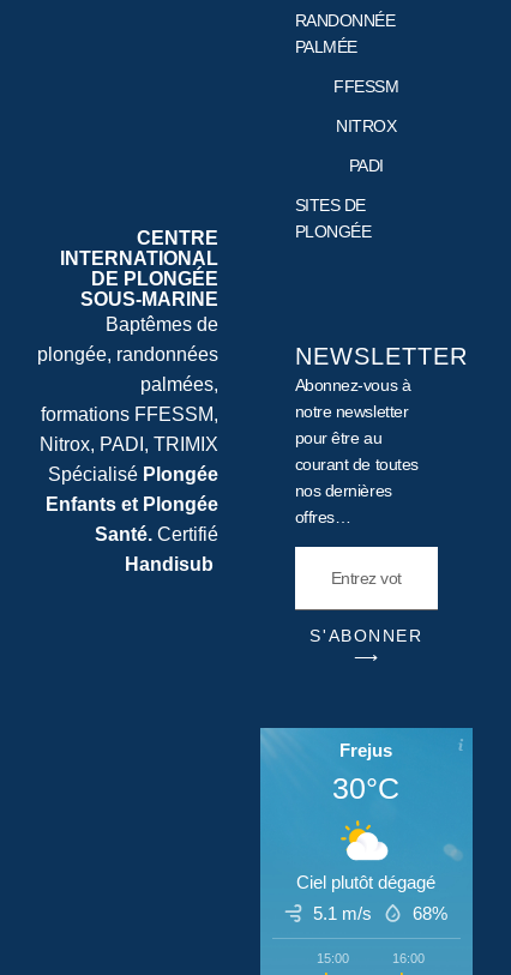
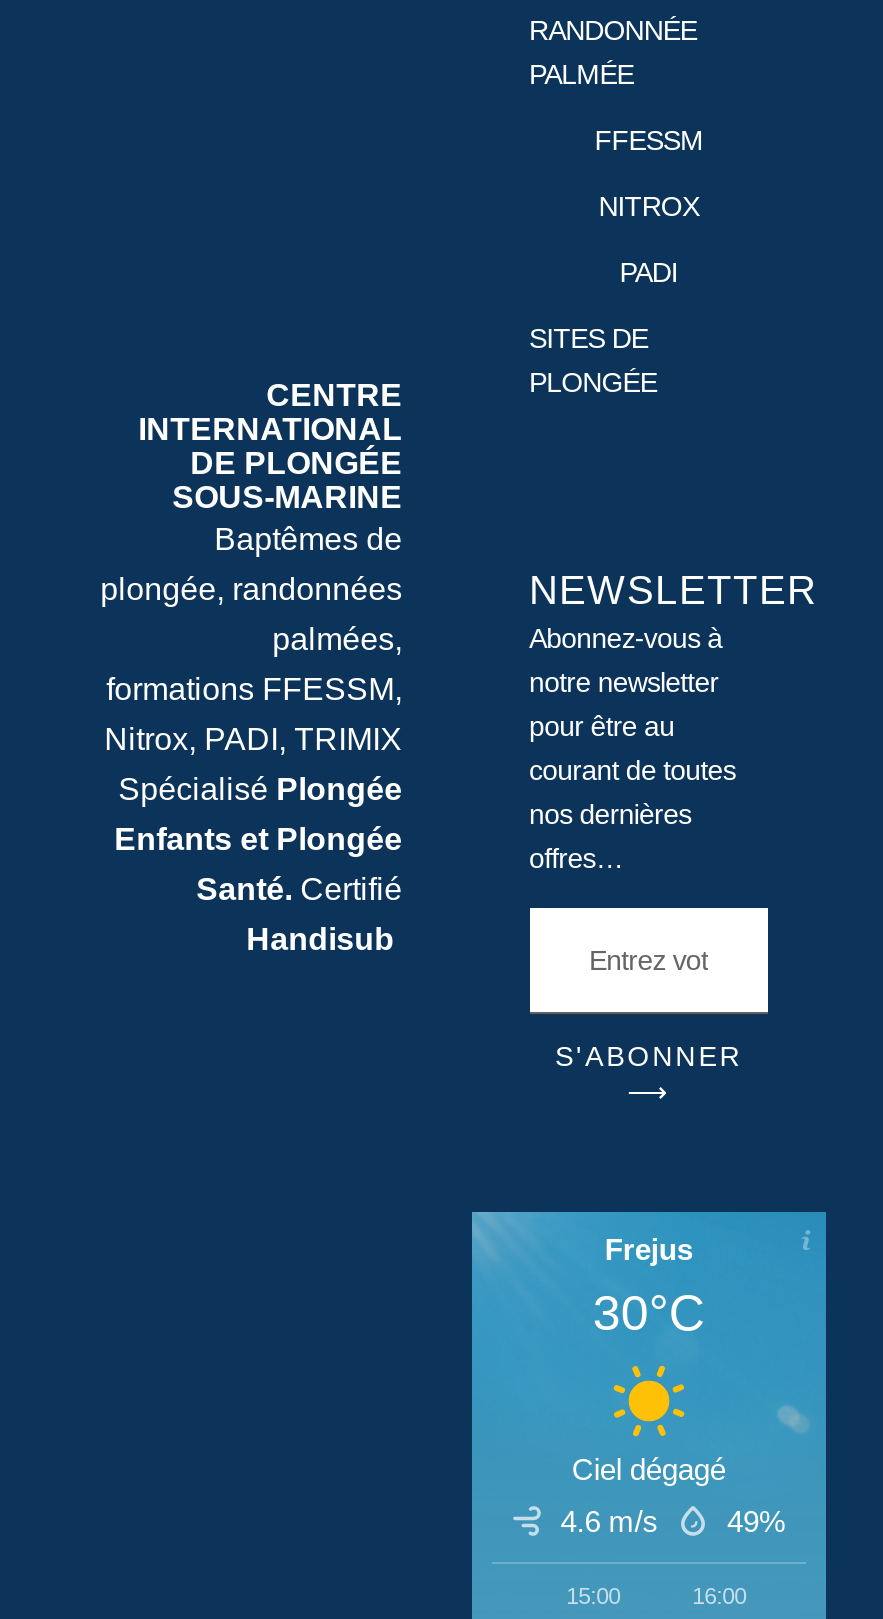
[297,821,436,893] [image] | Ciel plutôt dégagé -> [572,1365,726,1486] [image] | Ciel dégagé
[313,903,448,924] 5.1 m/s | 68% -> [560,1504,785,1538] 4.6 m/s | 49%

